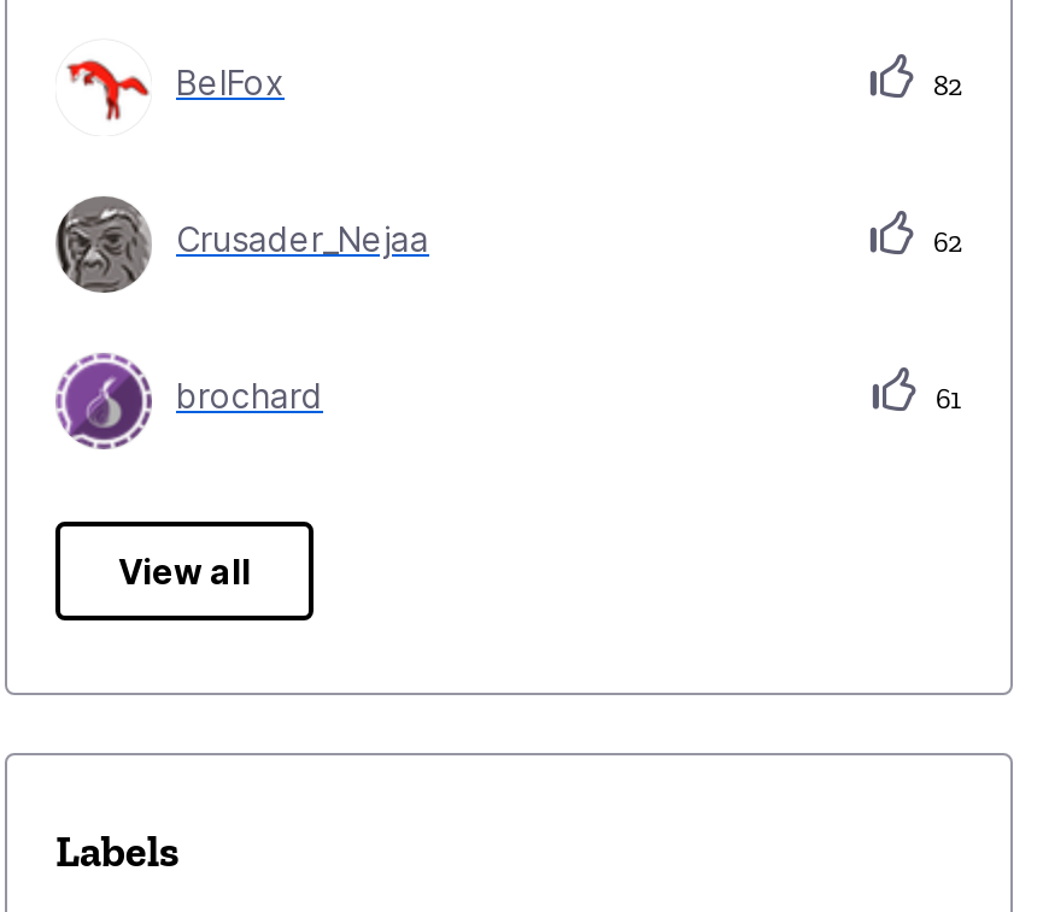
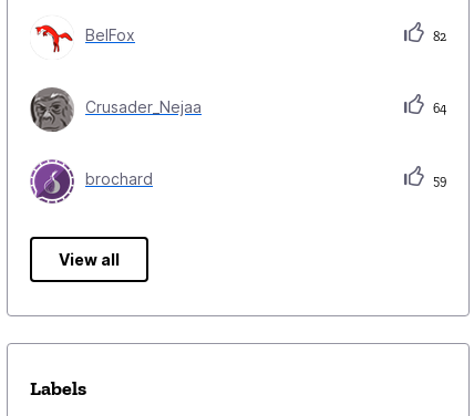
[926,225,962,259] 62 -> [430,101,446,116] 64
[928,382,962,416] 61 -> [430,173,446,188] 59

